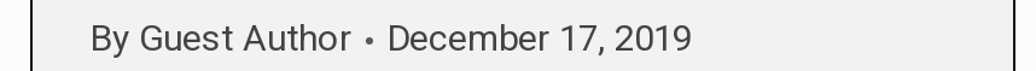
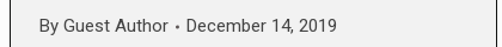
[91,17,692,60] By Guest Author December 17, 2019 -> [39,15,337,36] By Guest Author December 14, 2019

